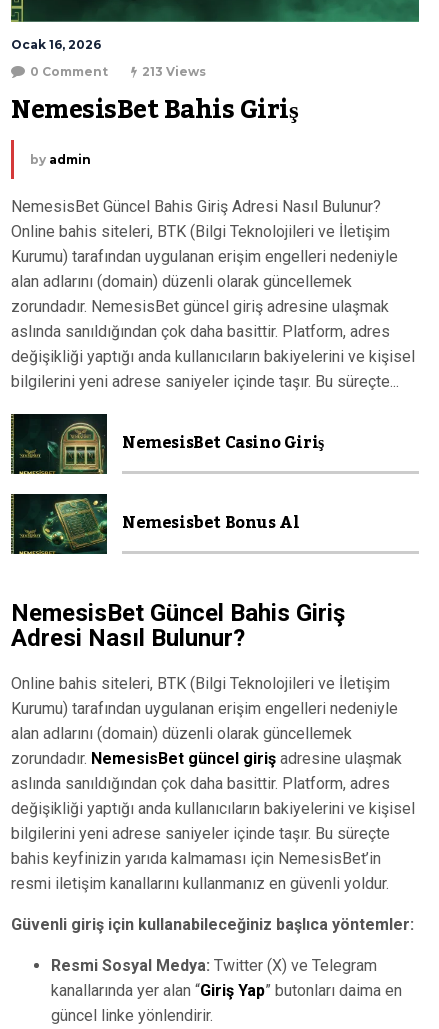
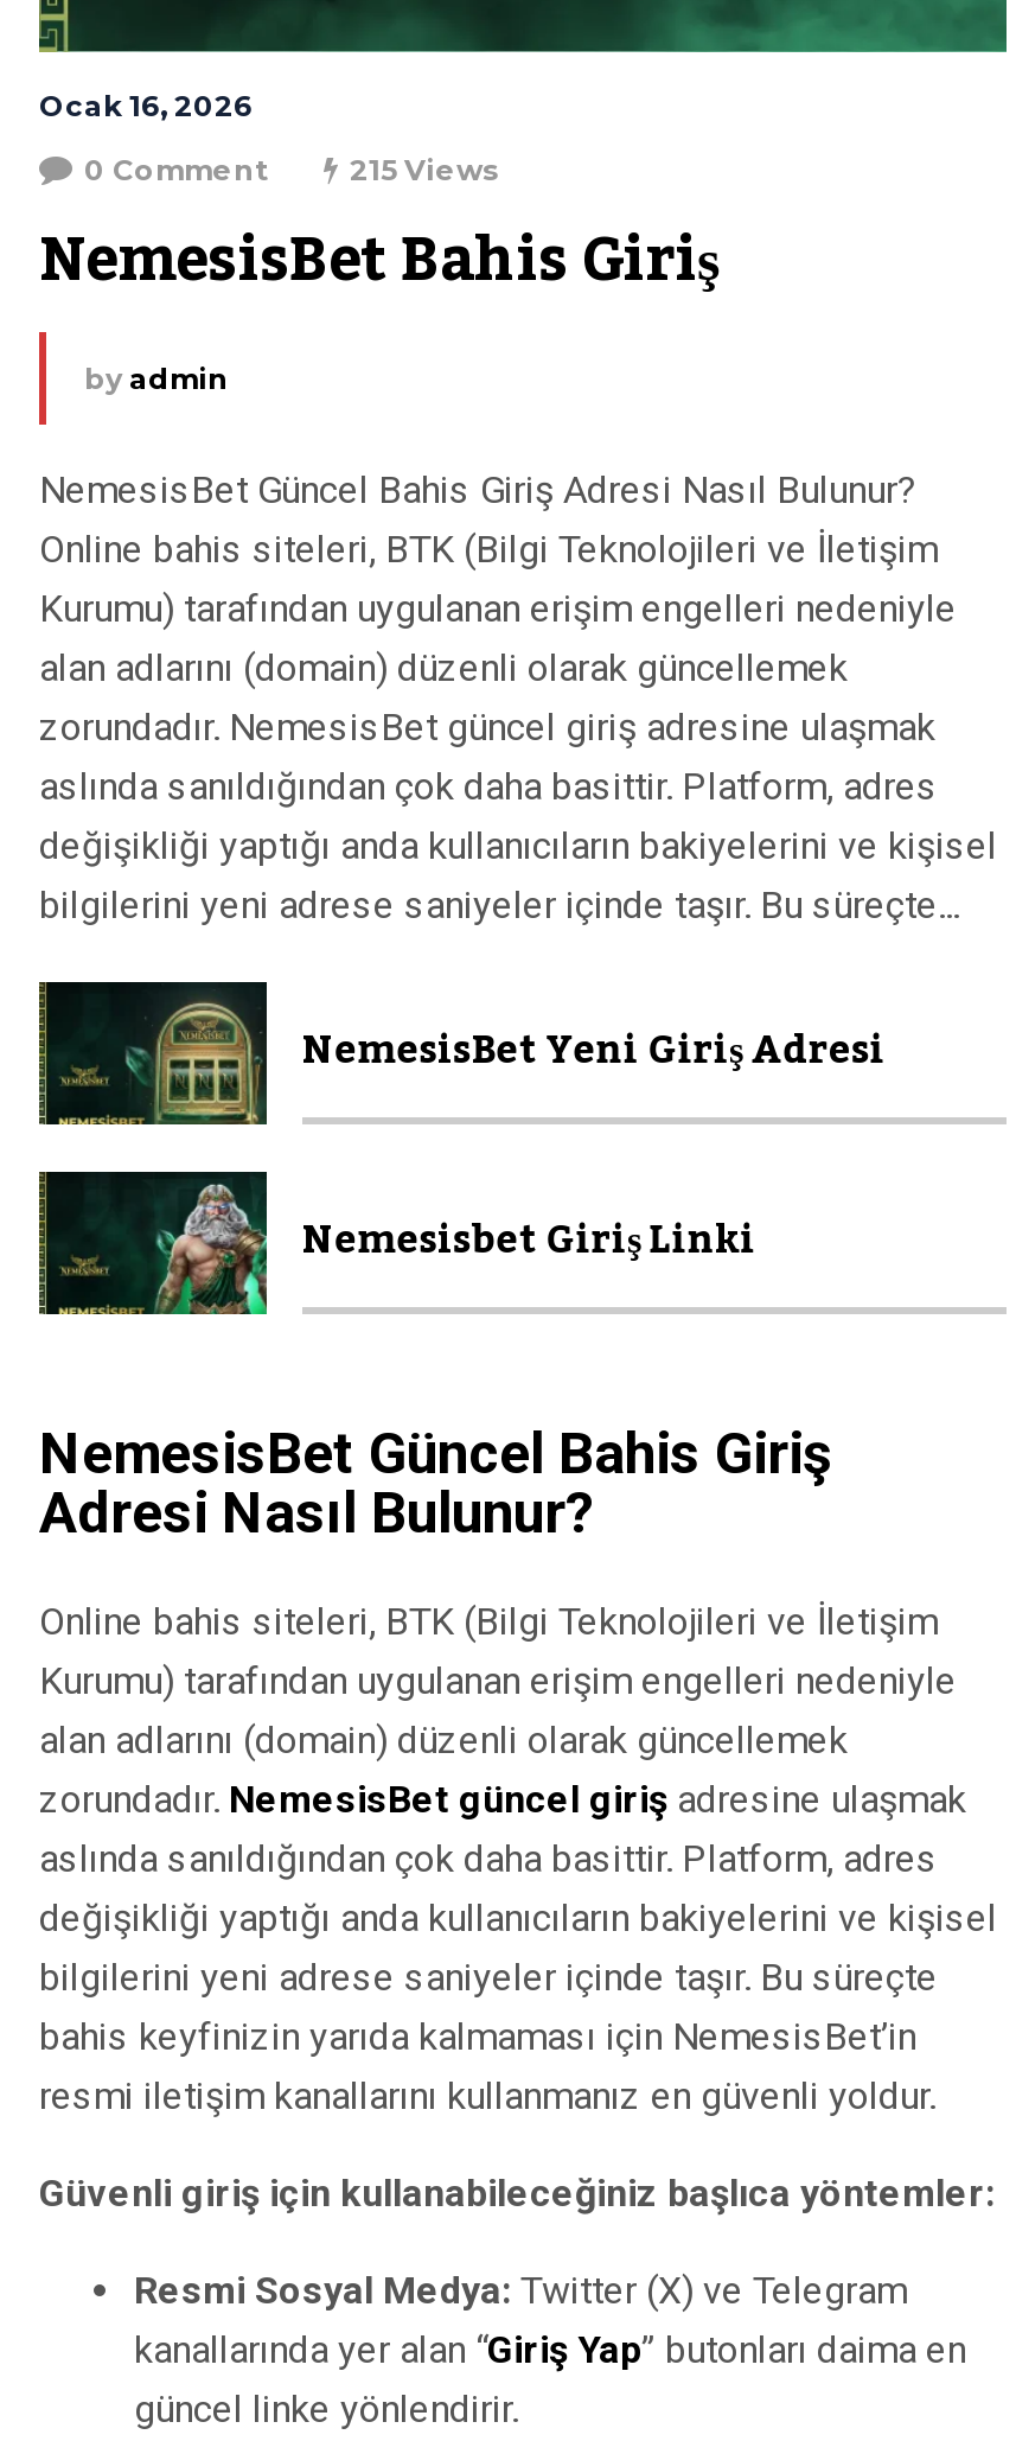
[142,64,206,79] 213 Views -> [350,152,499,187] 215 Views
[122,427,324,459] NemesisBet Casino Giriş -> [302,1013,885,1089] NemesisBet Yeni Giriş Adresi
[42,498,299,555] [image] | Nemesisbet Bonus Al -> [115,1184,756,1317] [image] | Nemesisbet Giriş Linki

